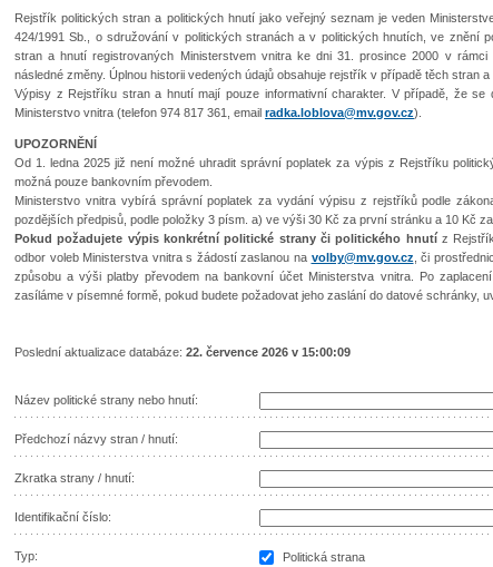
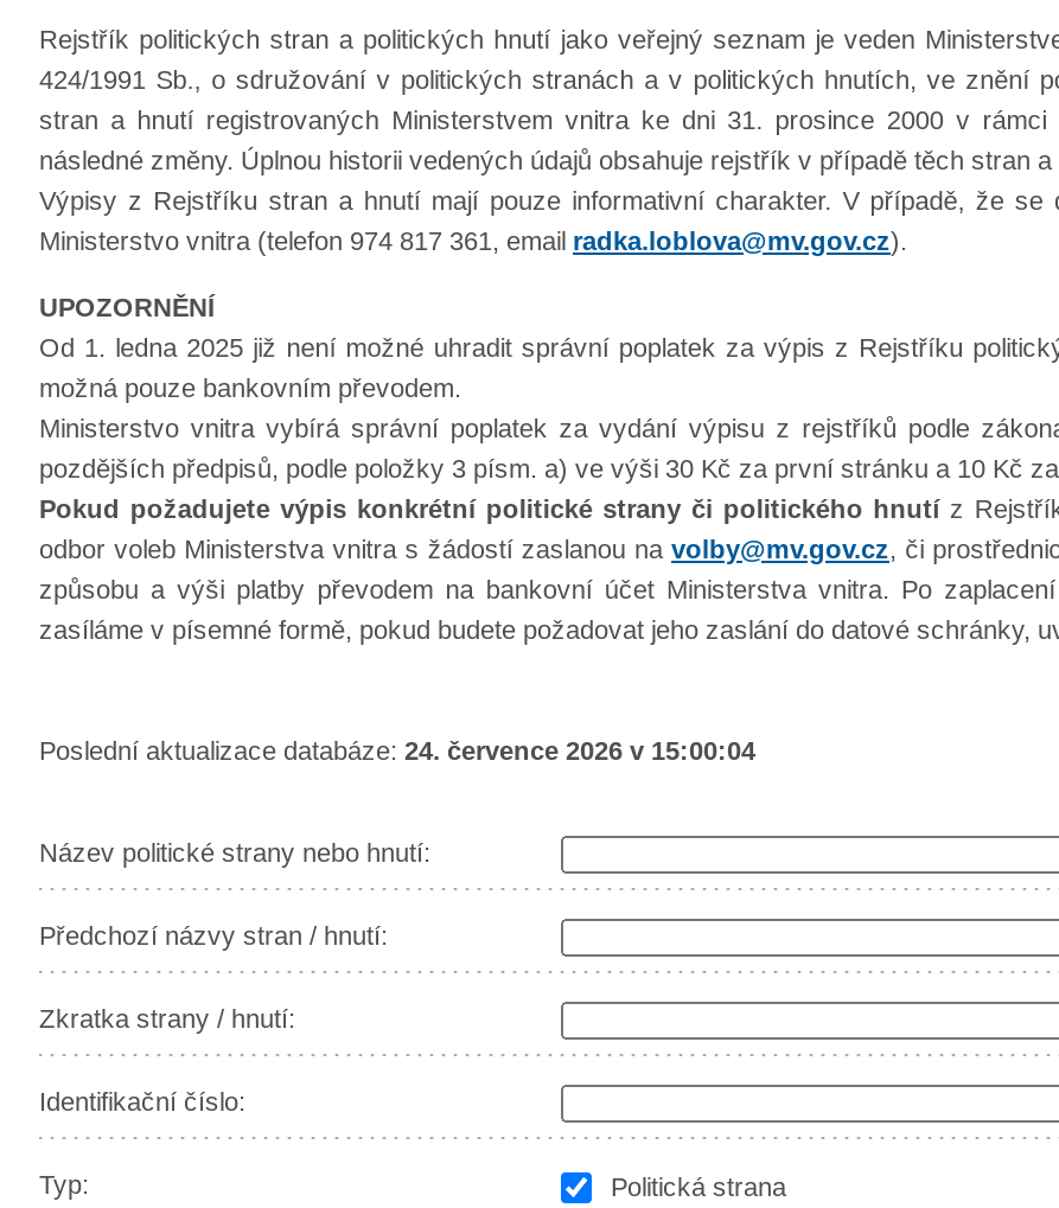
[14,345,351,359] Poslední aktualizace databáze: 22. července 2026 v 15:00:09 -> [39,736,755,765] Poslední aktualizace databáze: 24. července 2026 v 15:00:04

